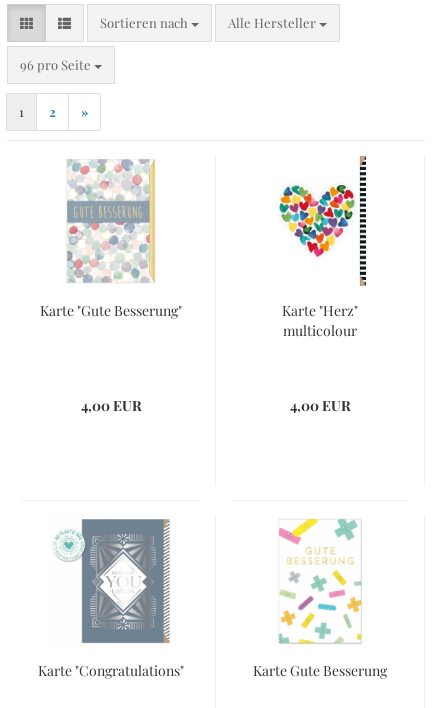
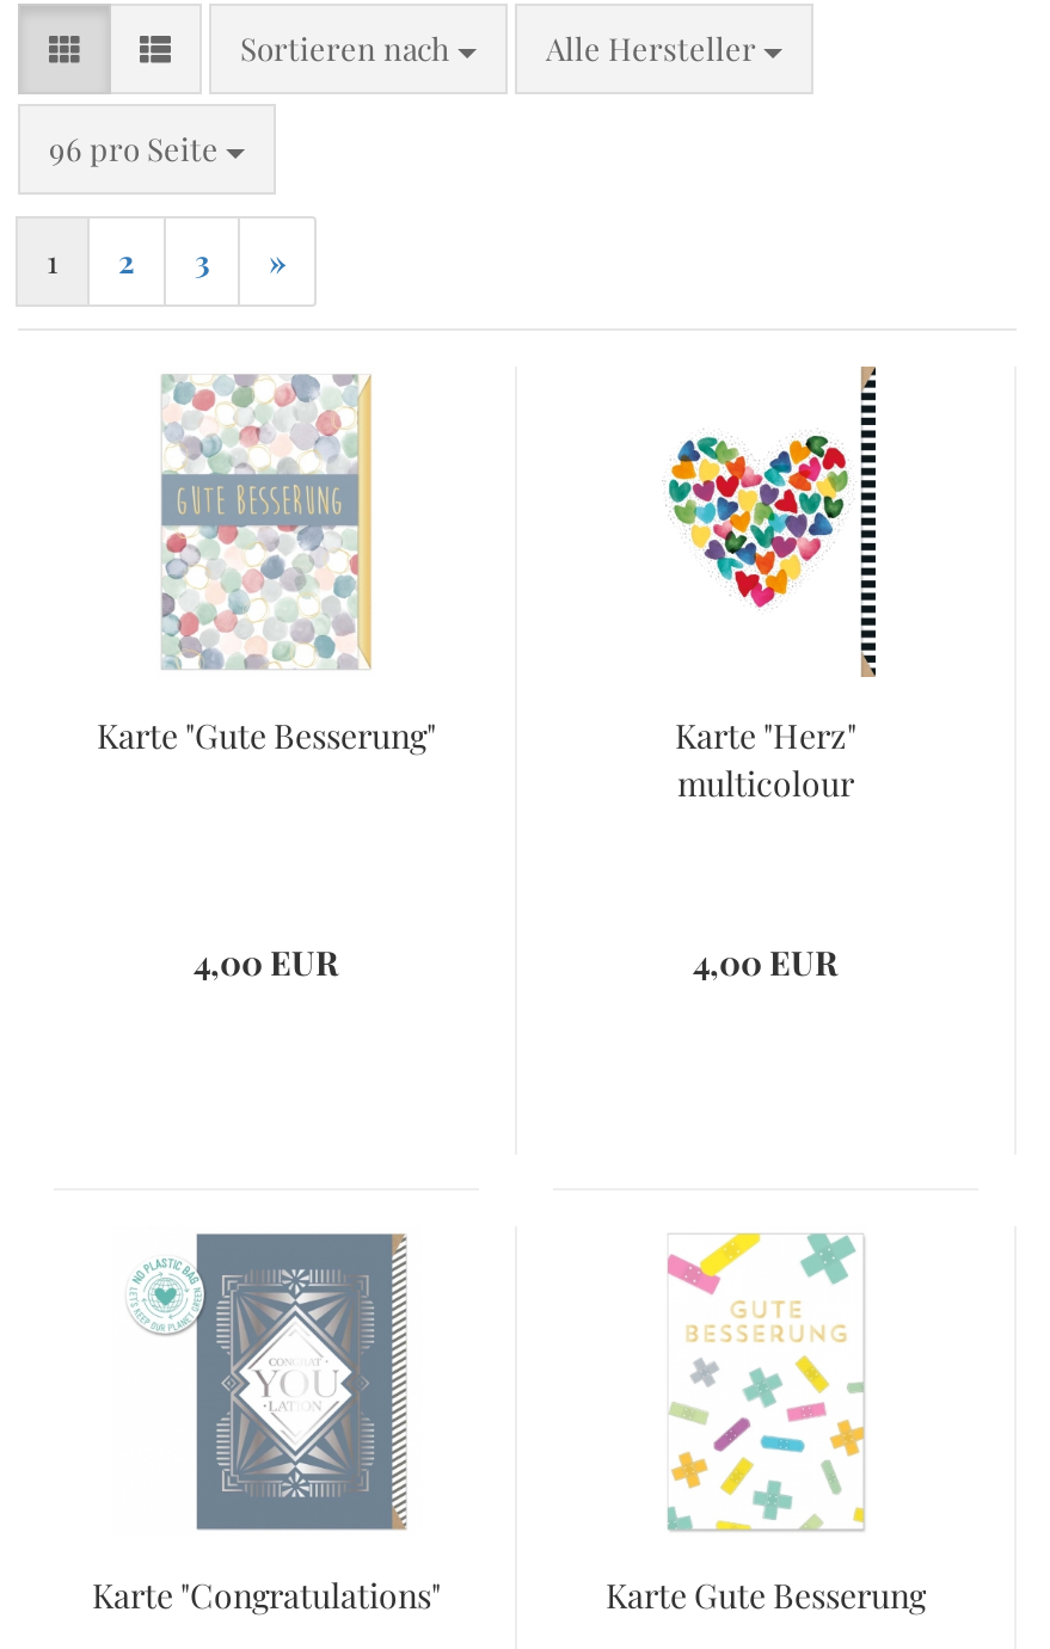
none -> [195,240,209,281] 3

